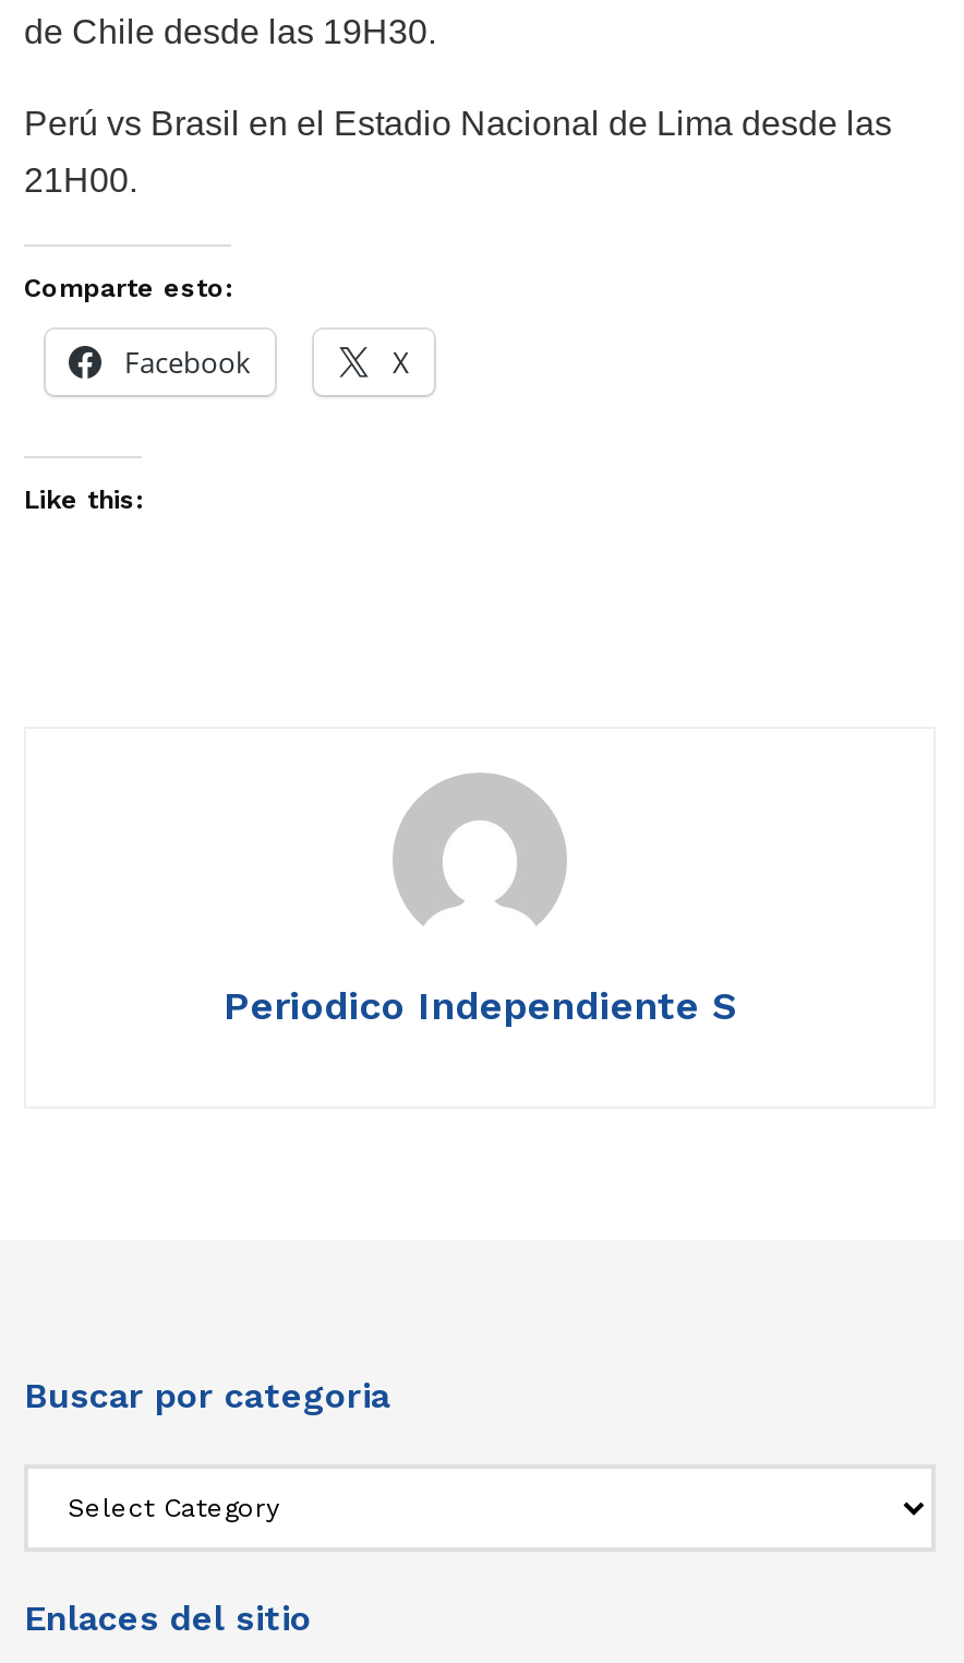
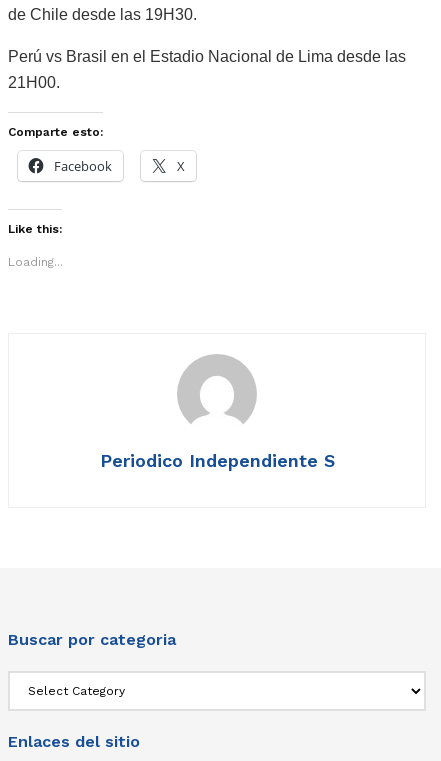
none -> [8,255,63,269] Loading...

